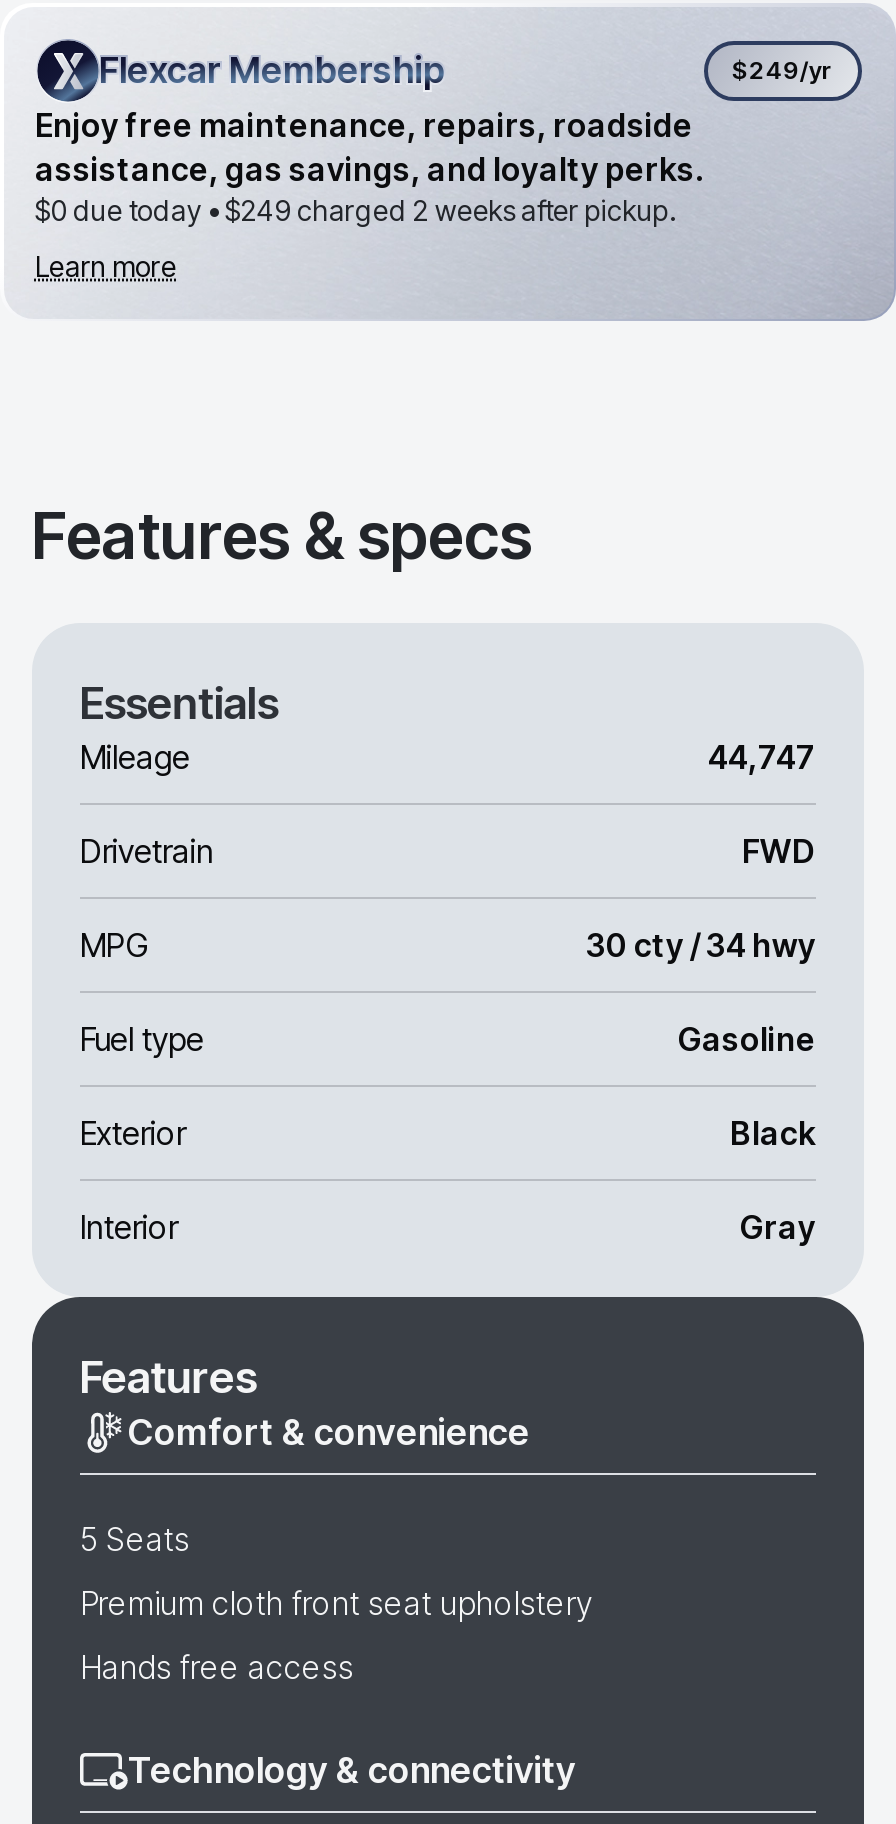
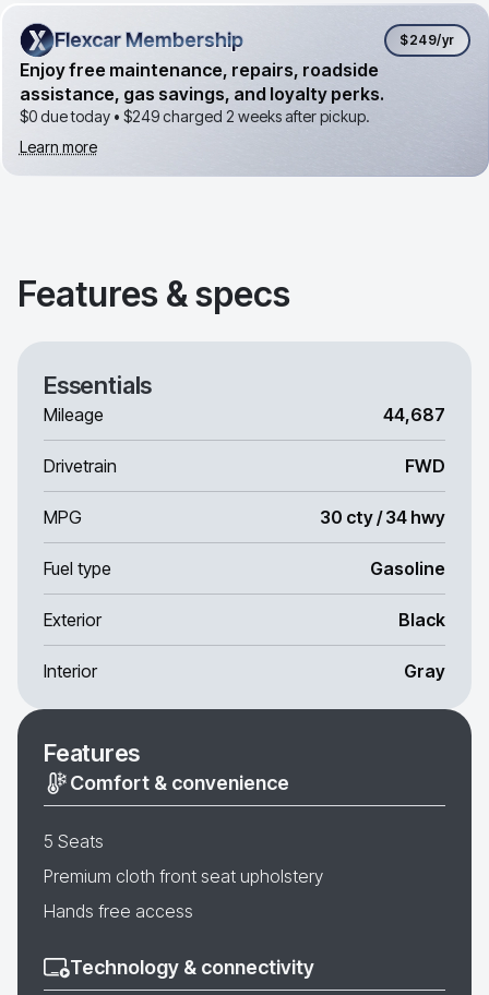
[708,737,816,777] 44,747 -> [383,404,445,425] 44,687

